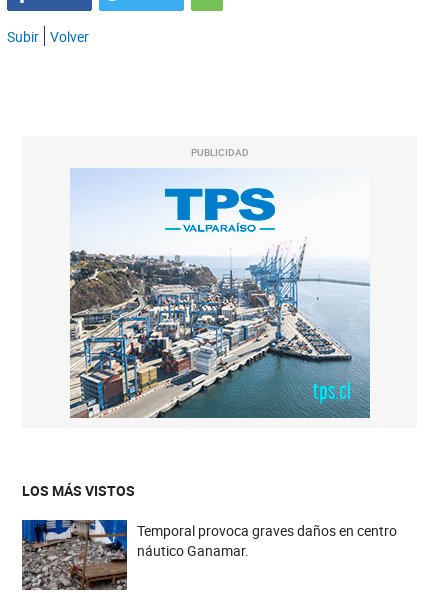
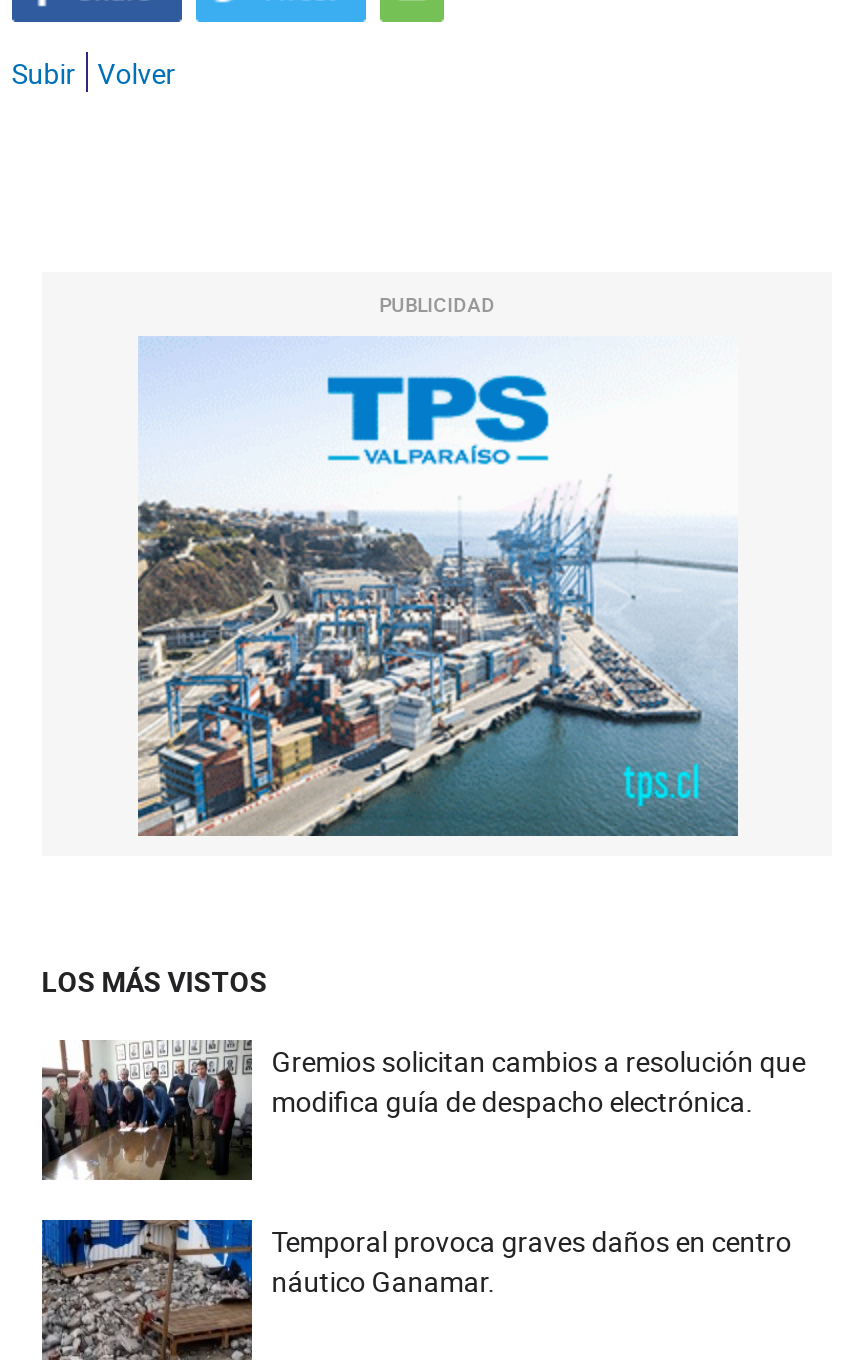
none -> [42,1038,805,1180] [image] | Gremios solicitan cambios a resolución que | modifica guía de despacho electrónica.

